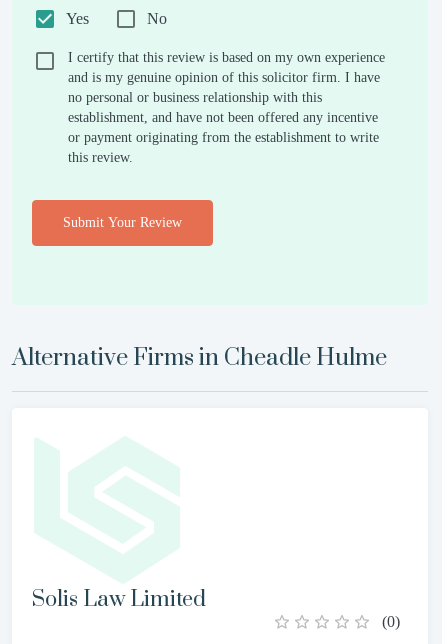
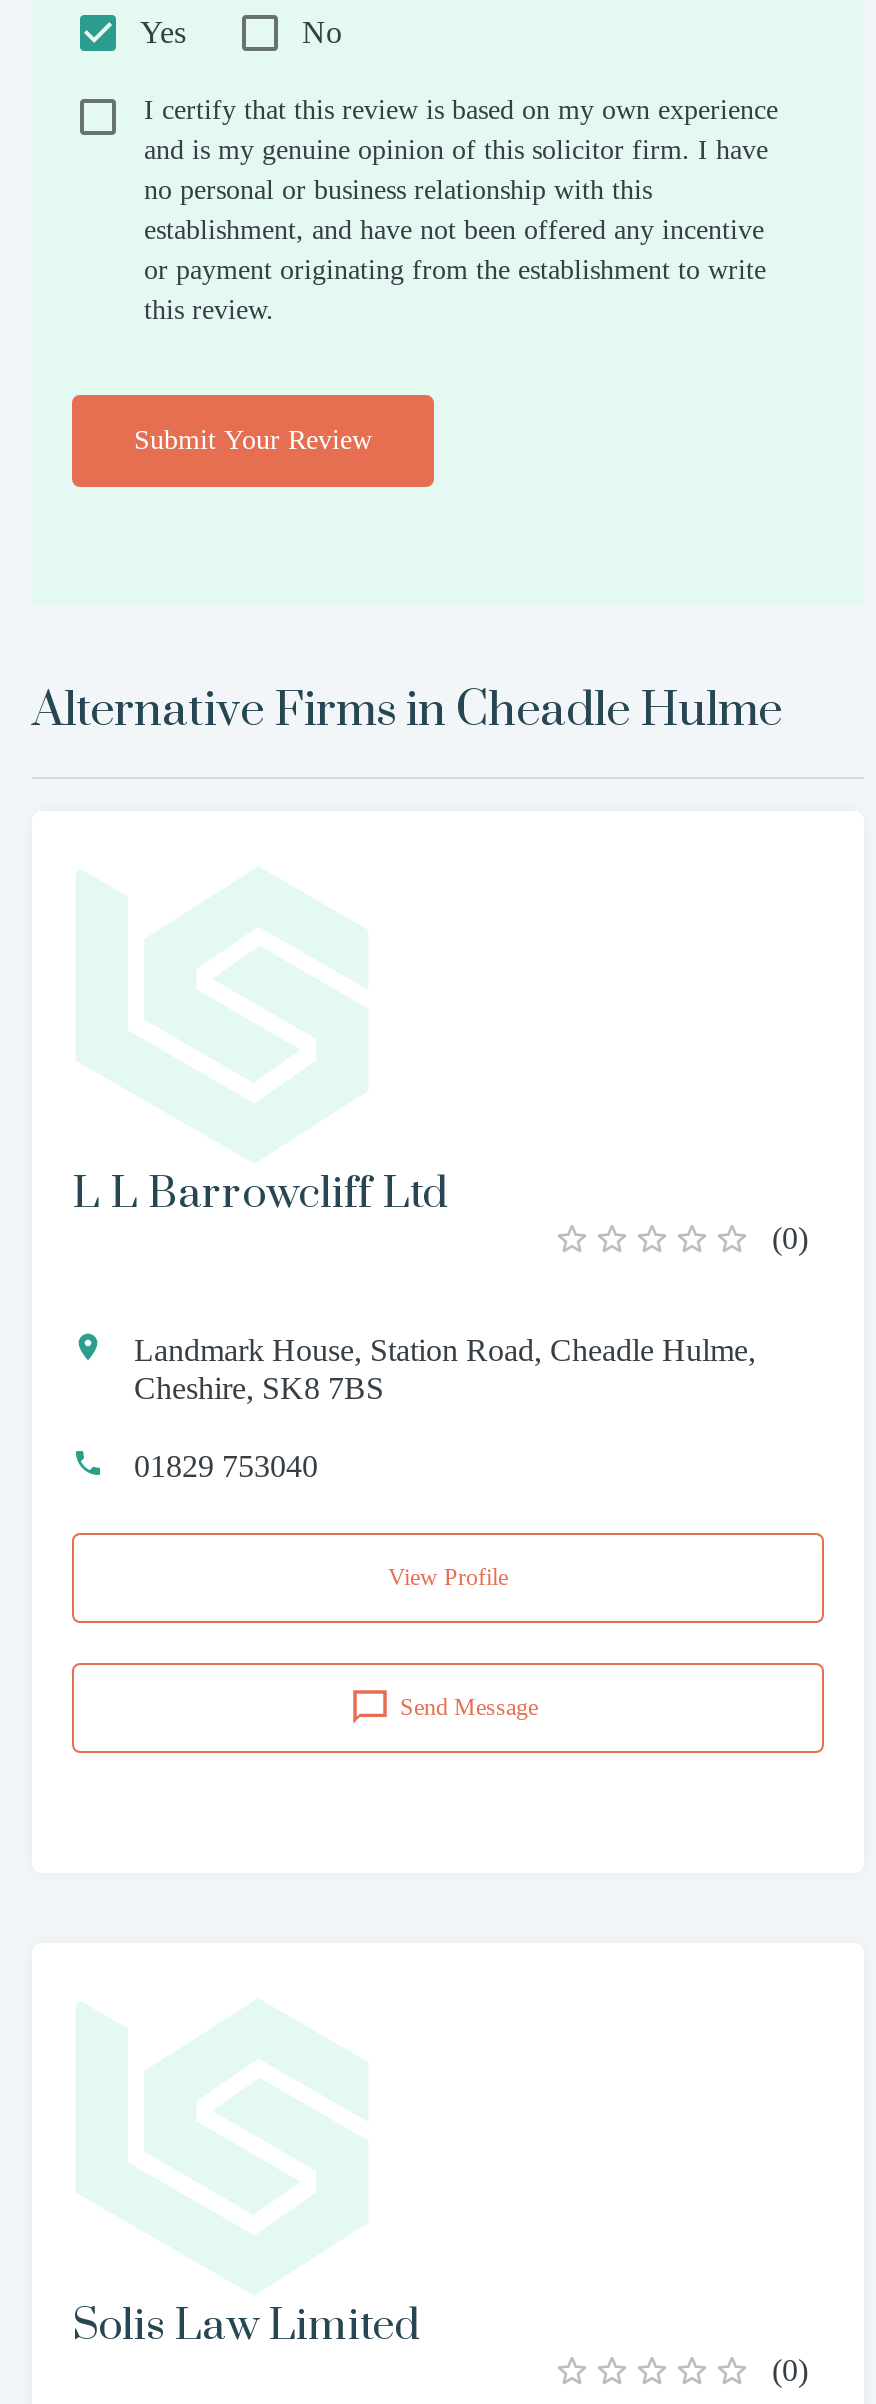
none -> [72,1166,808,1590] L L Barrowcliff Ltd | (0) | Landmark House, Station Road, Cheadle Hulme, | Cheshire, SK8 7BS | 01829 753040 | View Profile
none -> [400,1692,538,1720] Send Message

